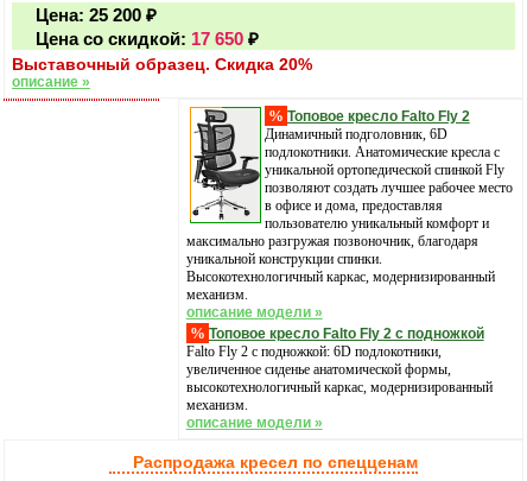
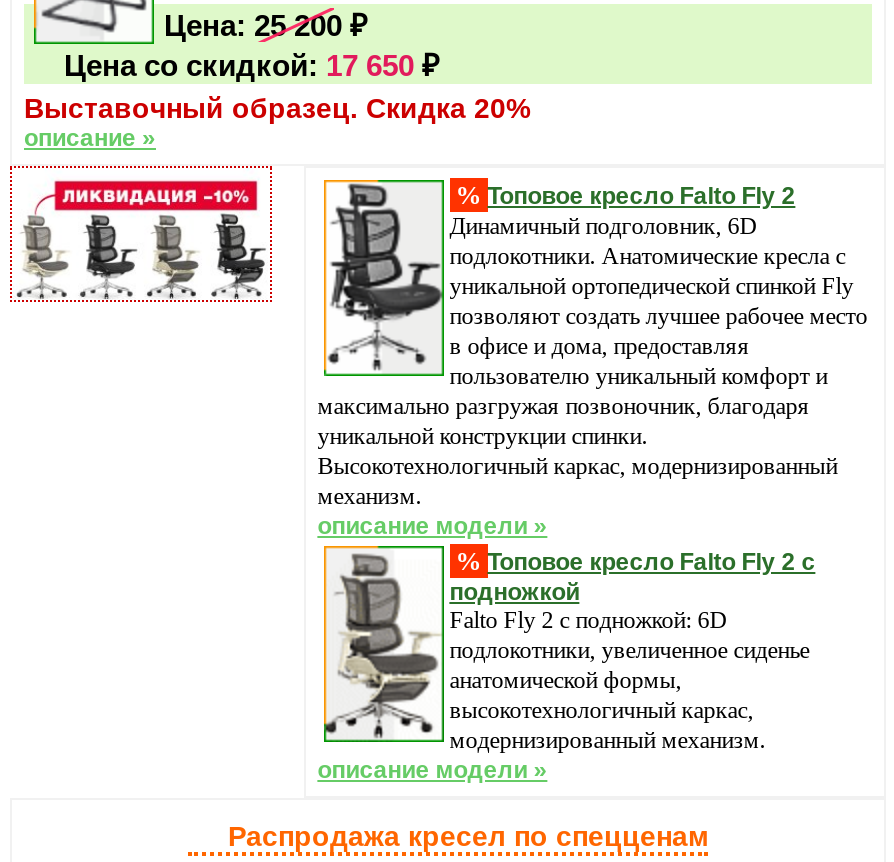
none -> [8,174,274,304] [image]

